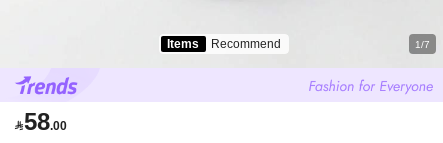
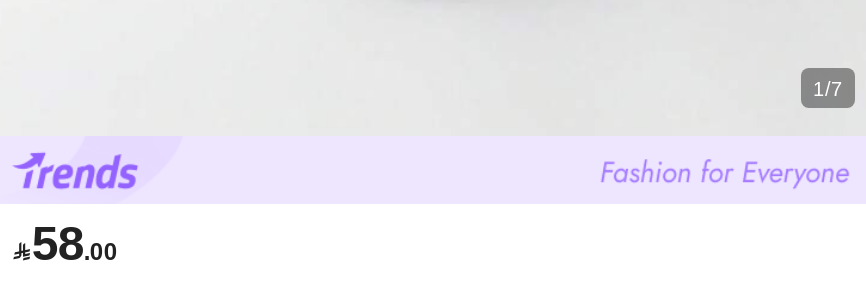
[167,37,281,51] Items | Recommend -> none

